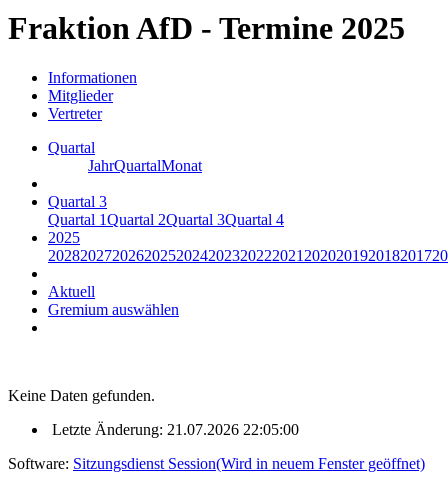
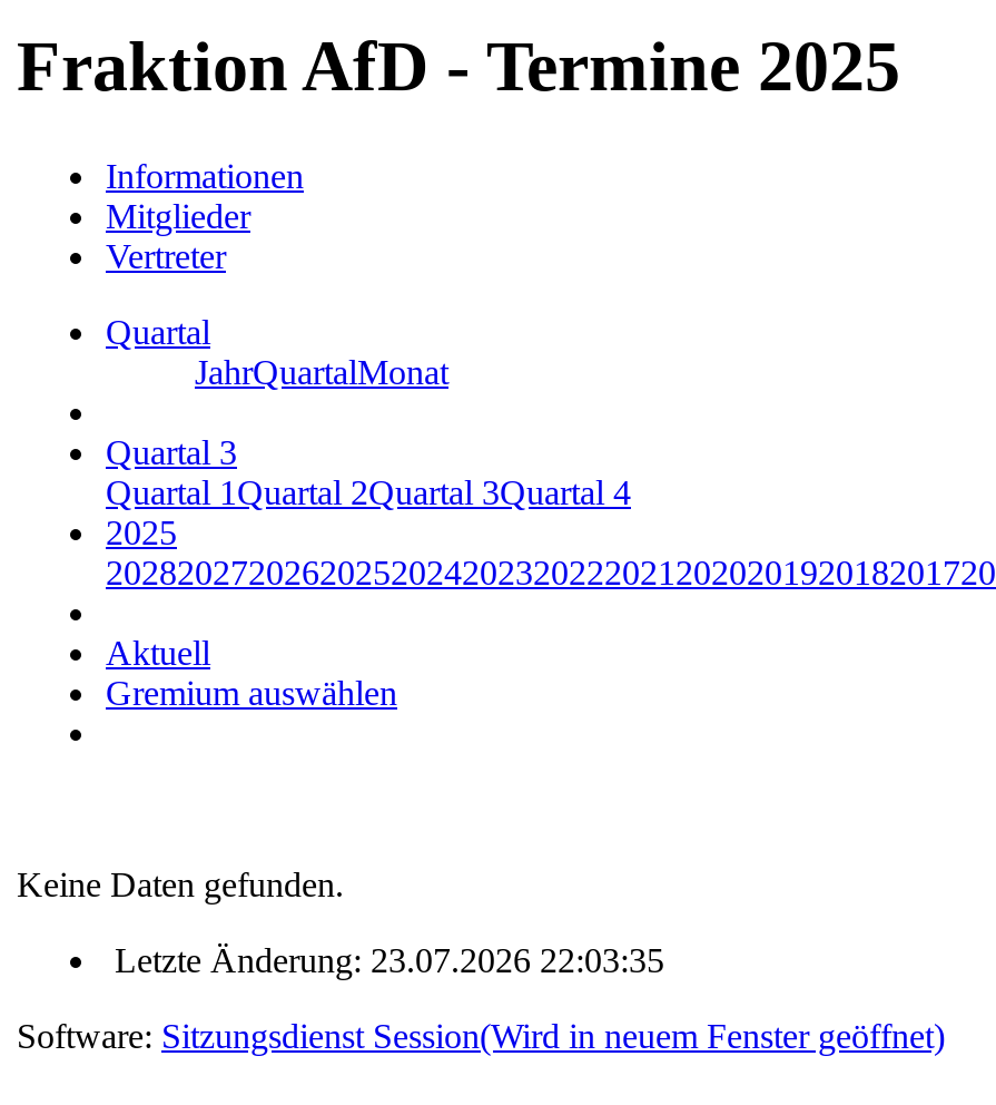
[48,421,299,438] Letzte Änderung: 21.07.2026 22:05:00 -> [106,941,664,979] Letzte Änderung: 23.07.2026 22:03:35

